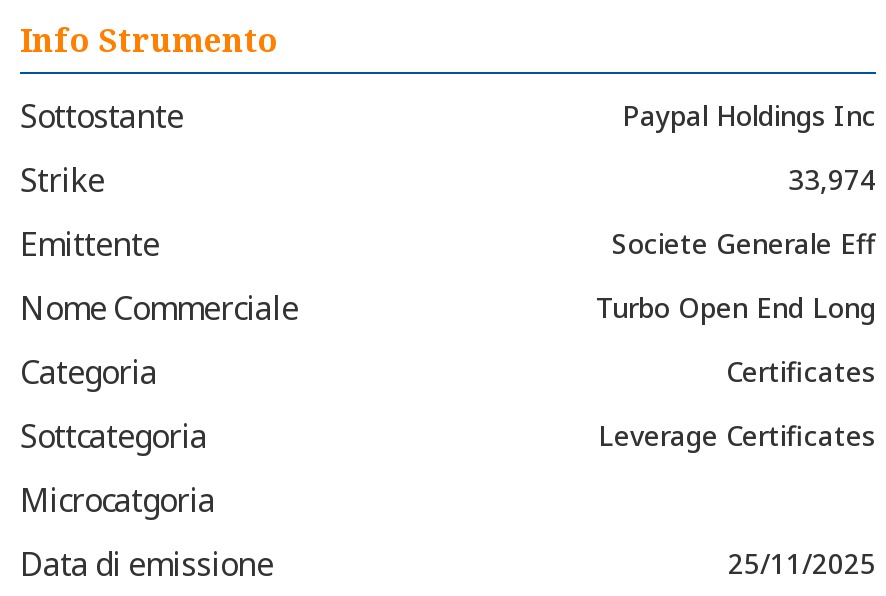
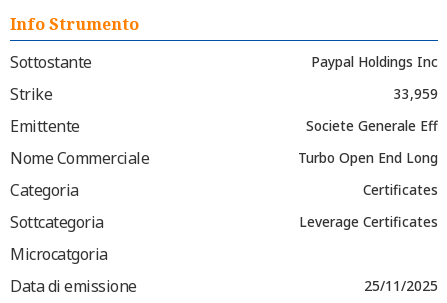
[788,160,876,198] 33,974 -> [394,84,438,103] 33,959

